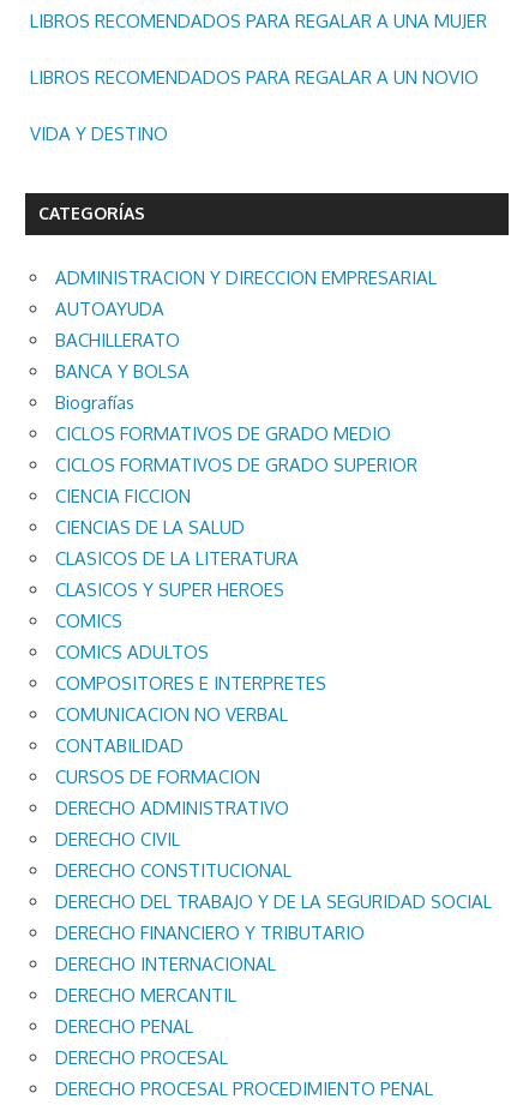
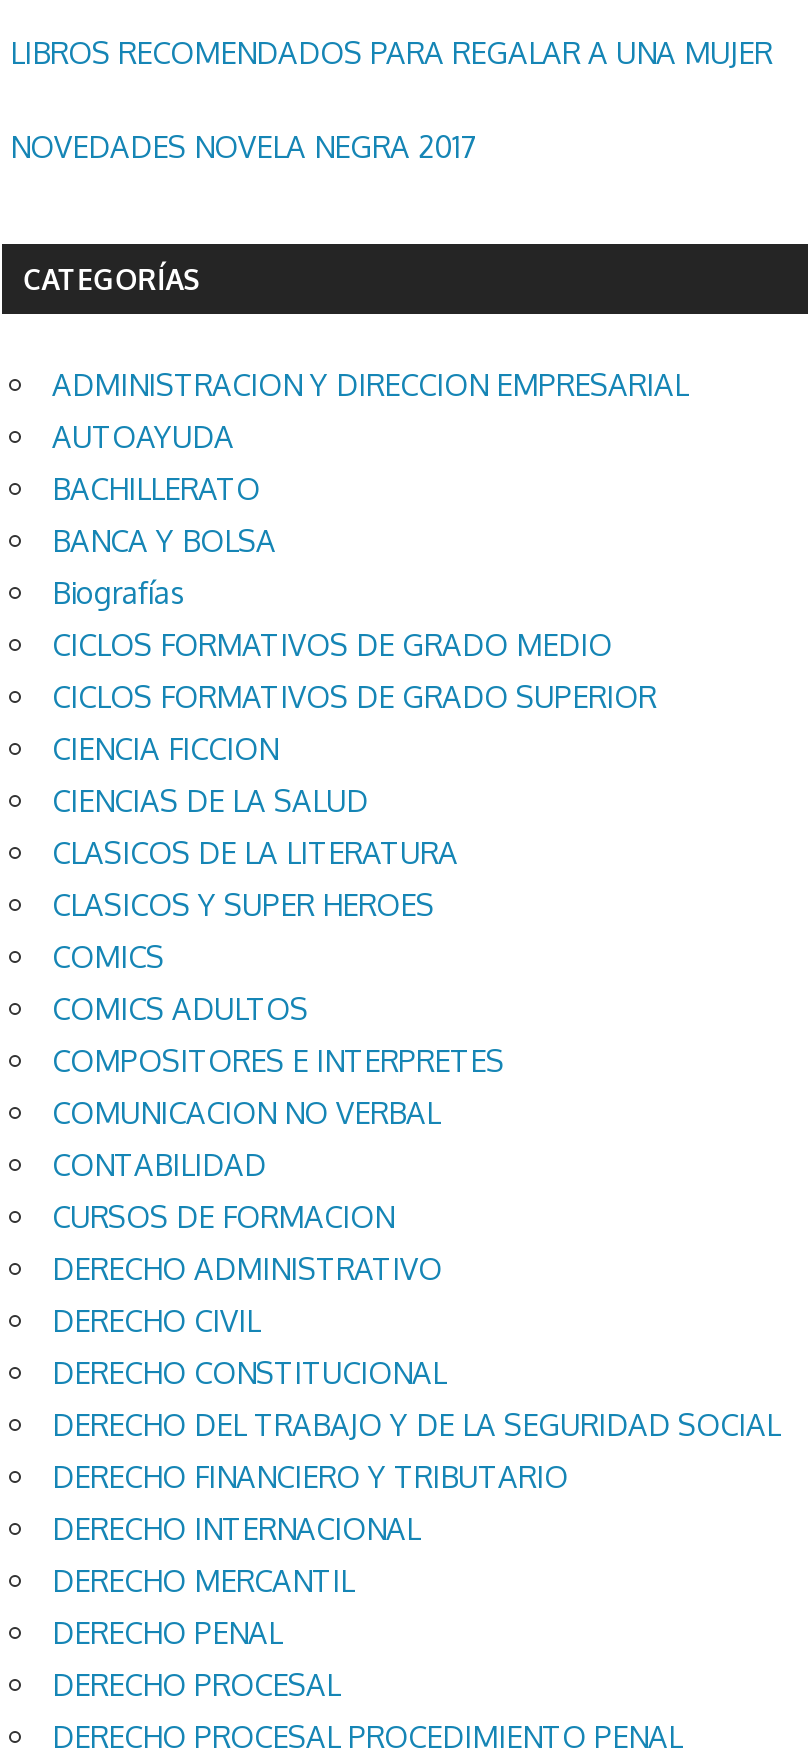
[30,66,479,146] LIBROS RECOMENDADOS PARA REGALAR A UN NOVIO | VIDA Y DESTINO -> [10,127,476,165] NOVEDADES NOVELA NEGRA 2017

